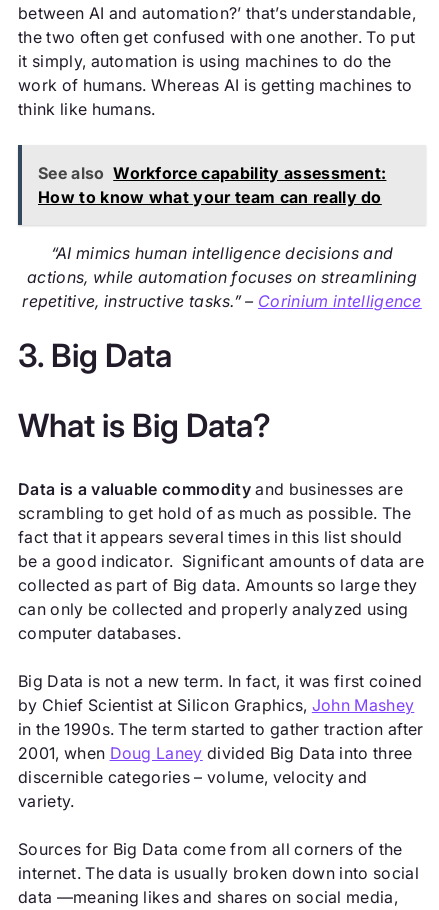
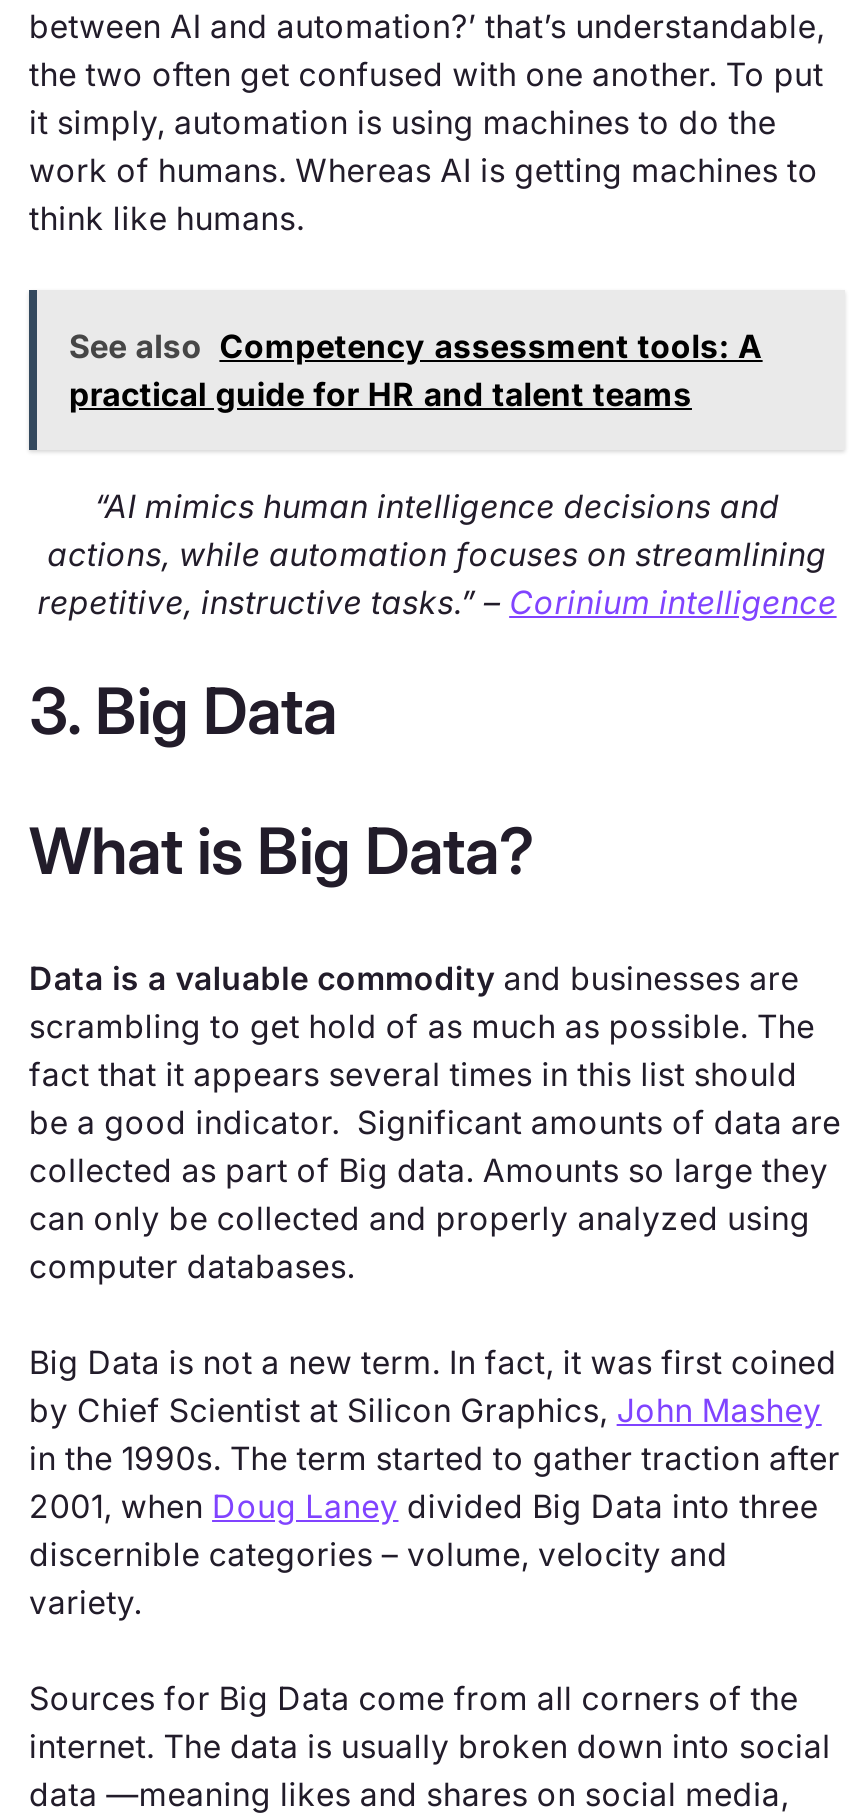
[38,162,386,206] See also Workforce capability assessment: | How to know what your team can really do -> [69,325,763,413] See also Competency assessment tools: A | practical guide for HR and talent teams

